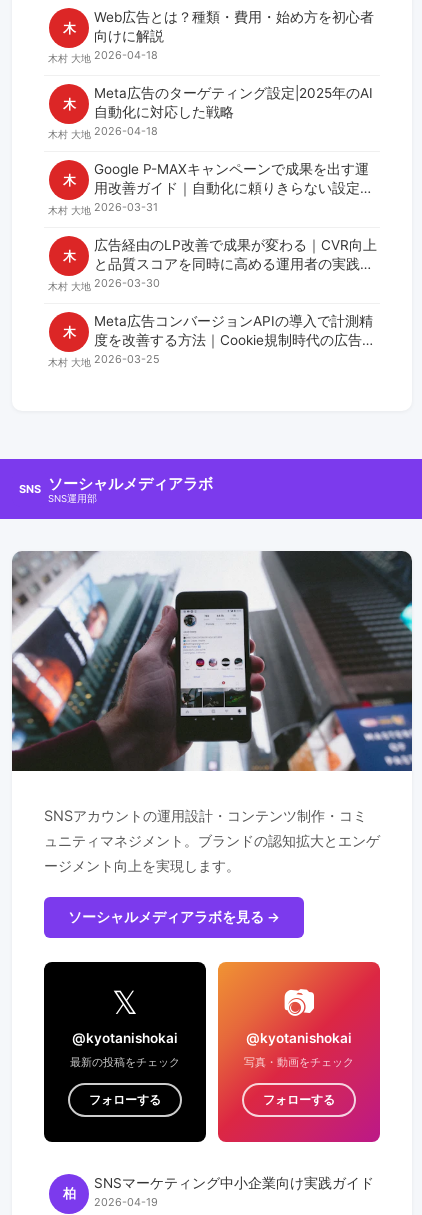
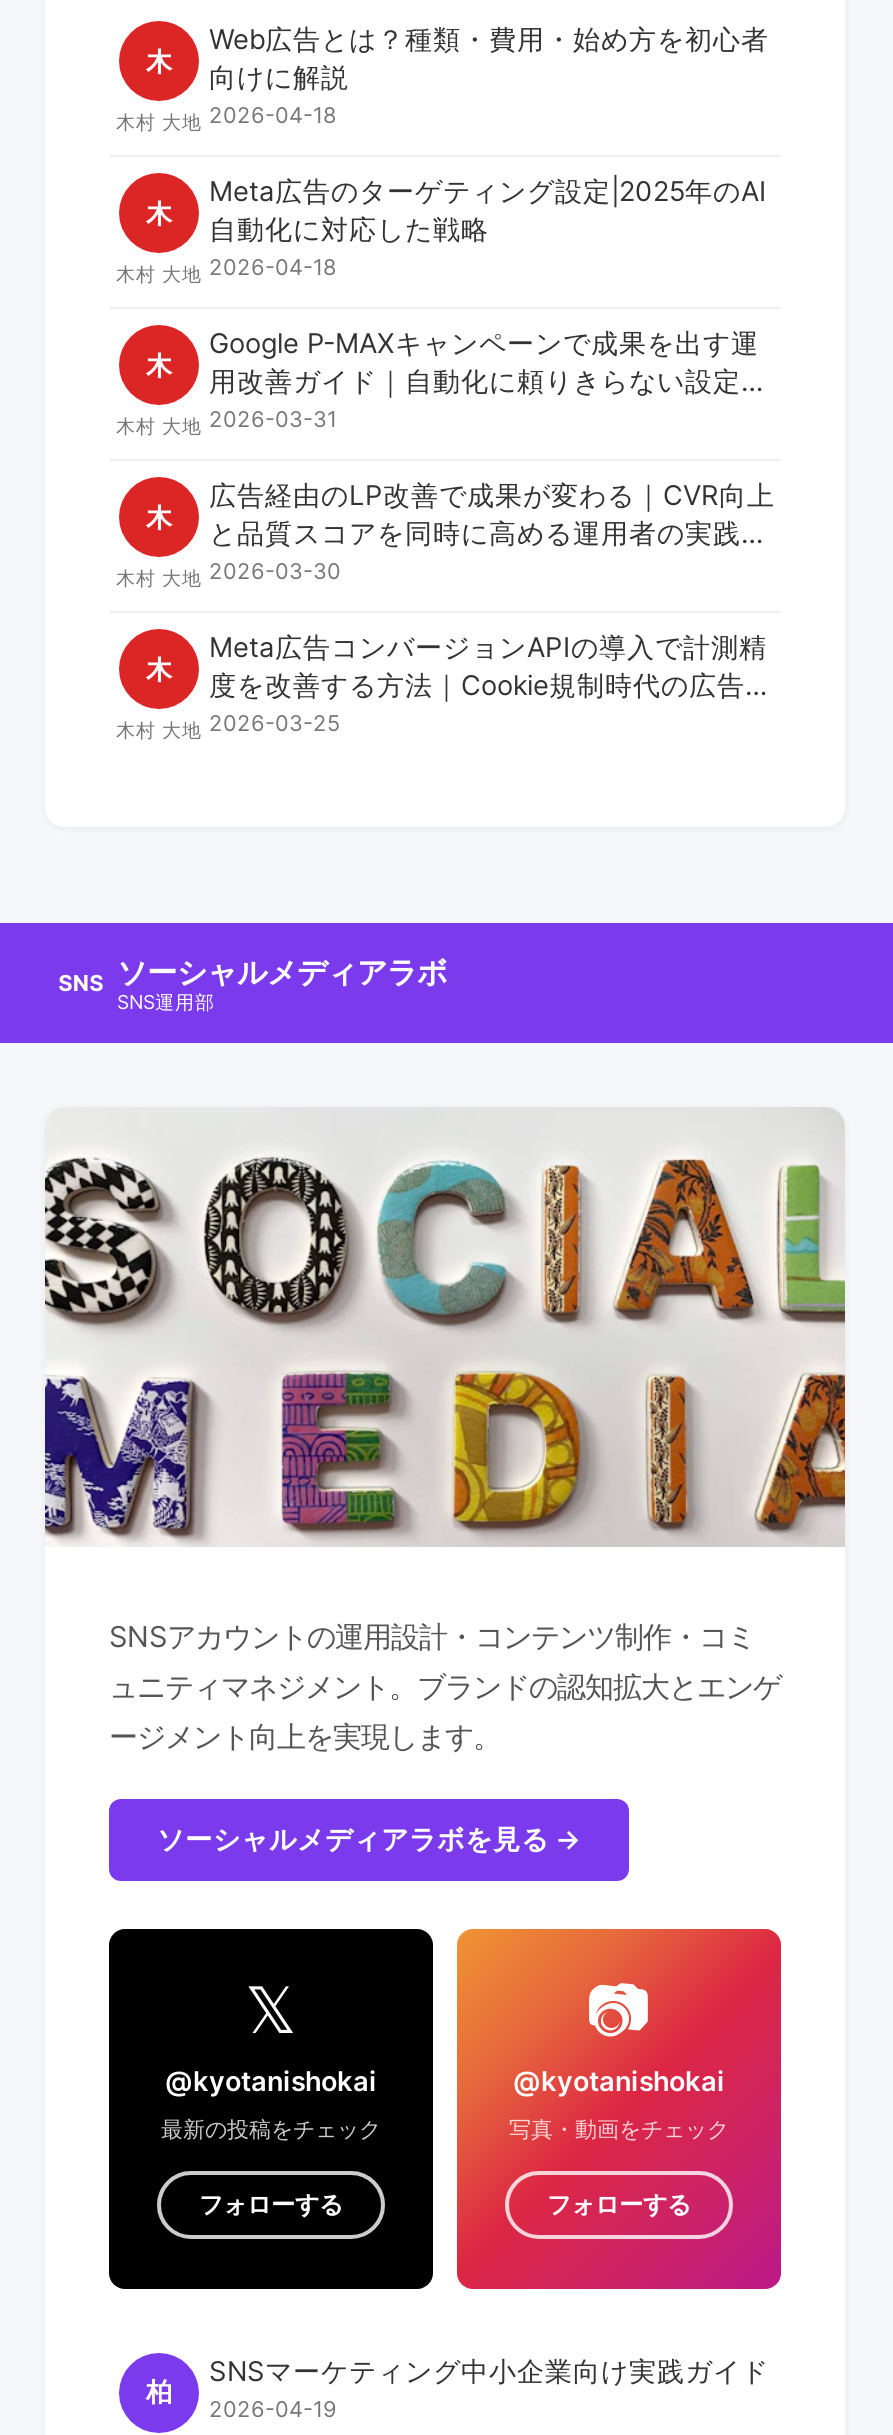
[11,550,413,772] [image] -> [43,1107,847,1547] [image]

